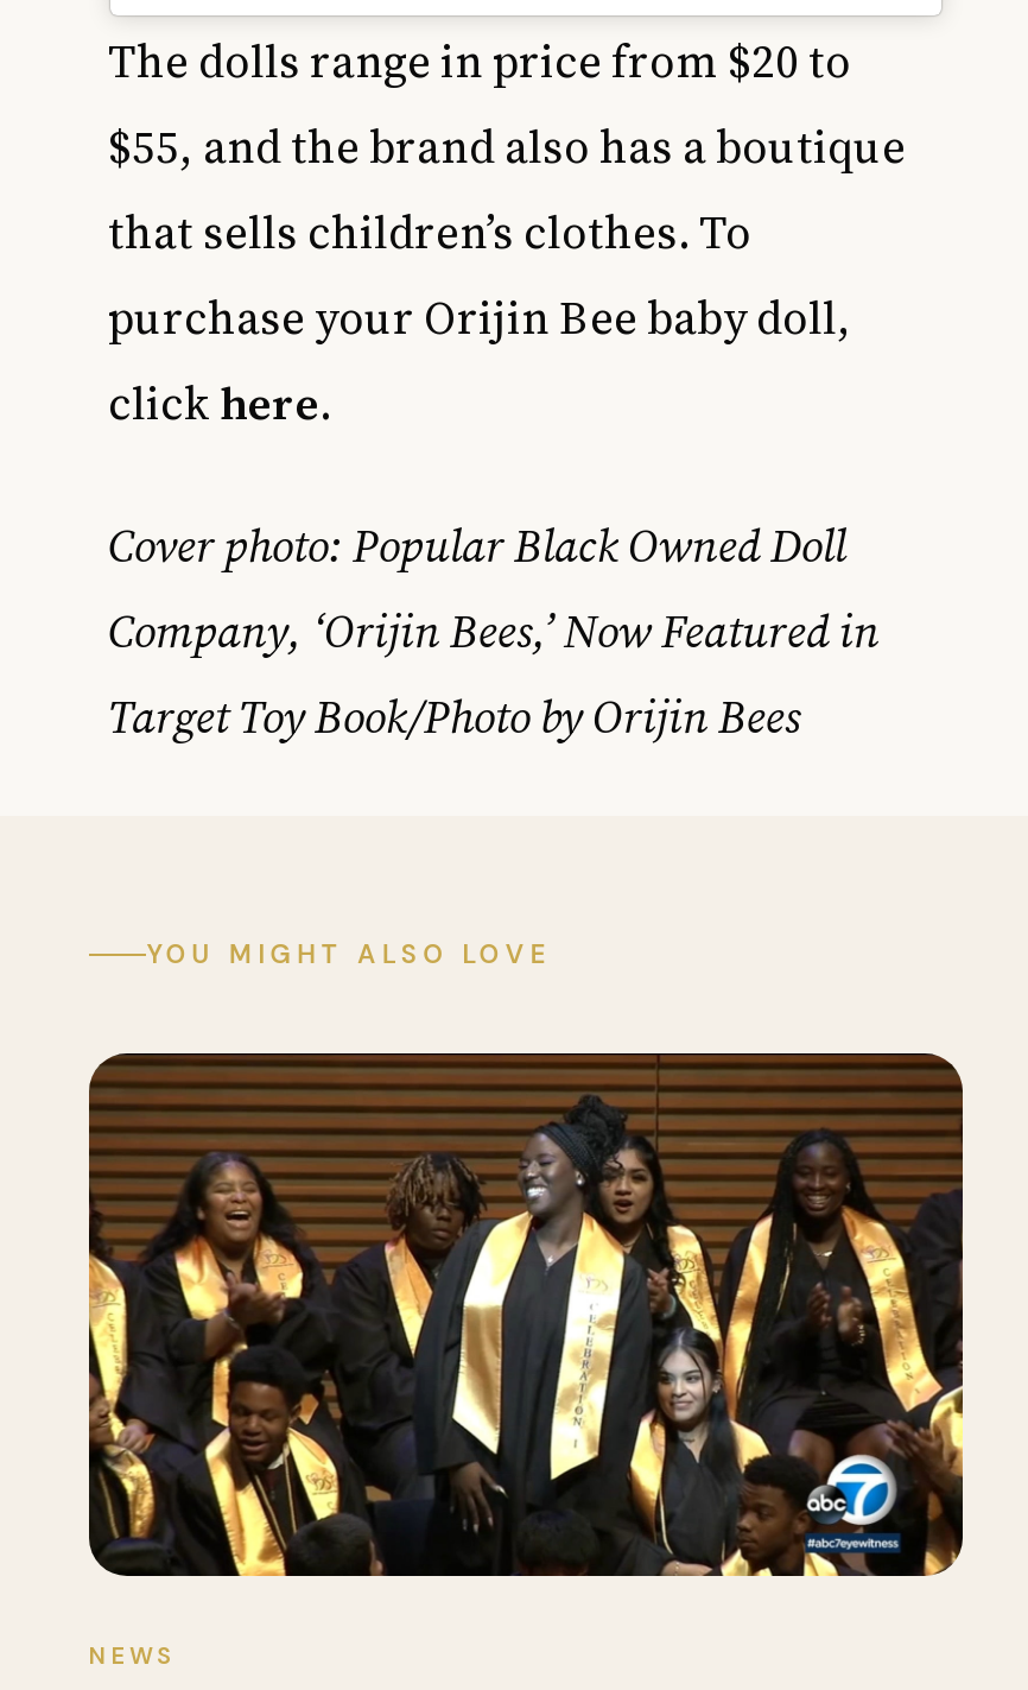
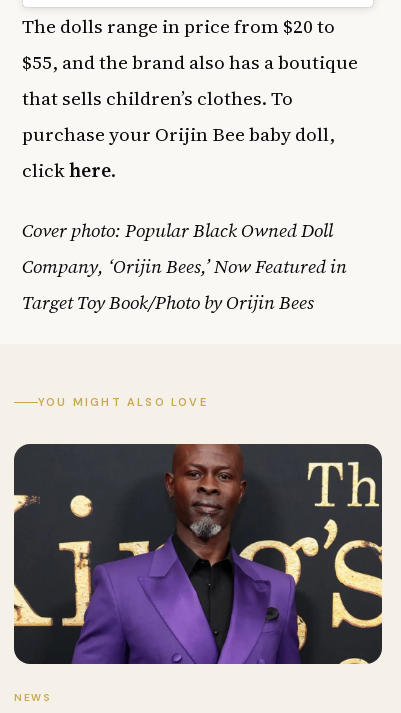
[87,1053,965,1578] [image] -> [13,443,383,665] [image]

